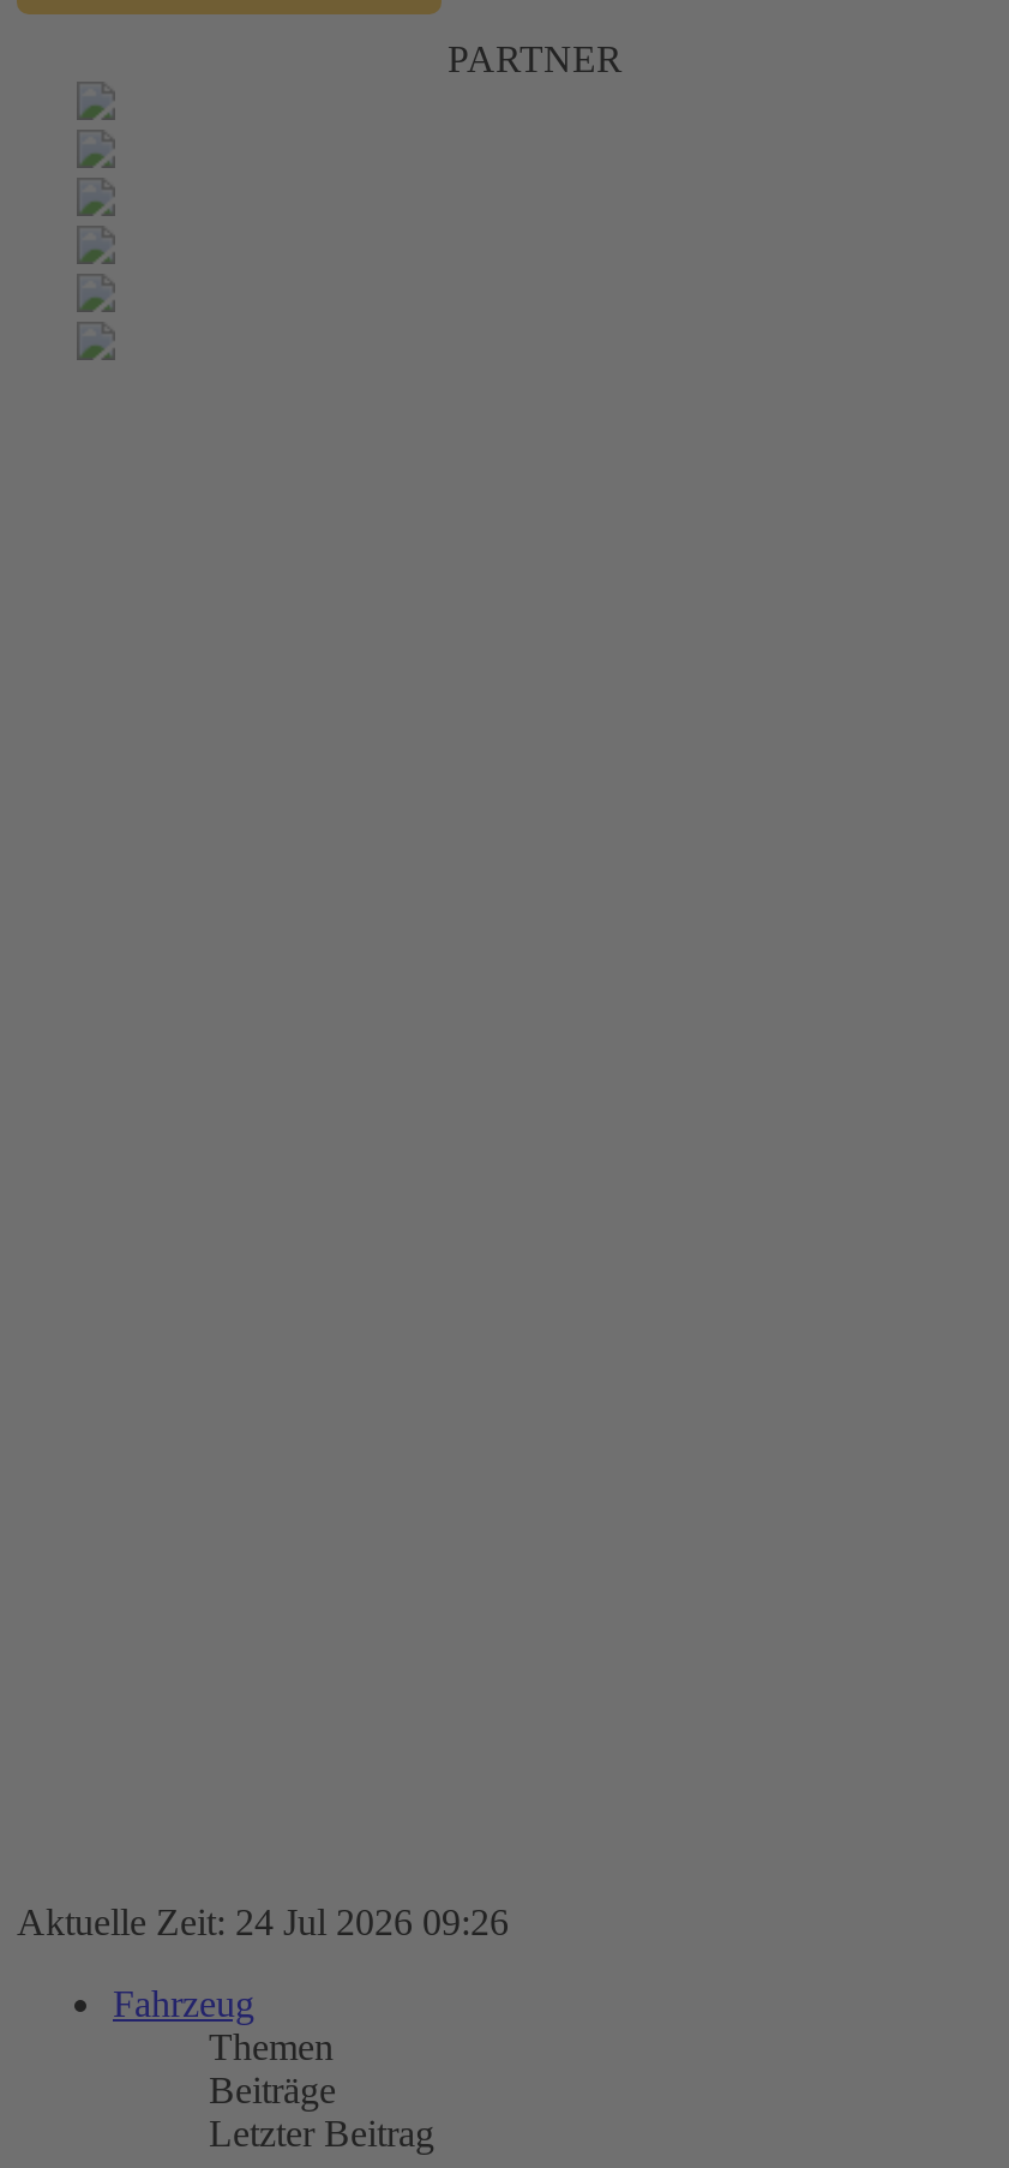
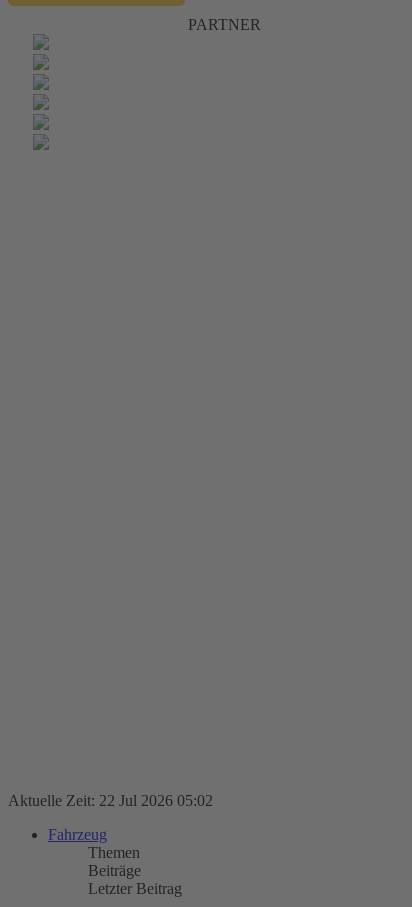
[17,1901,509,1941] Aktuelle Zeit: 24 Jul 2026 09:26 -> [8,792,213,809] Aktuelle Zeit: 22 Jul 2026 05:02

